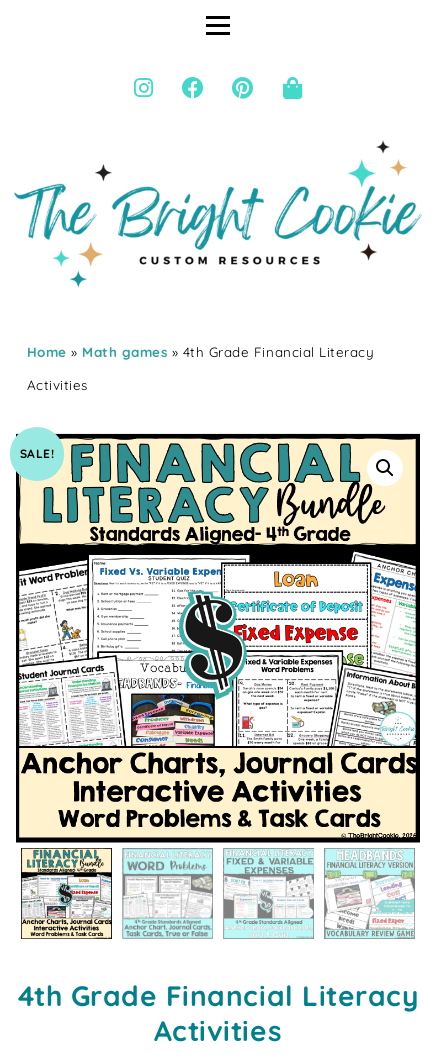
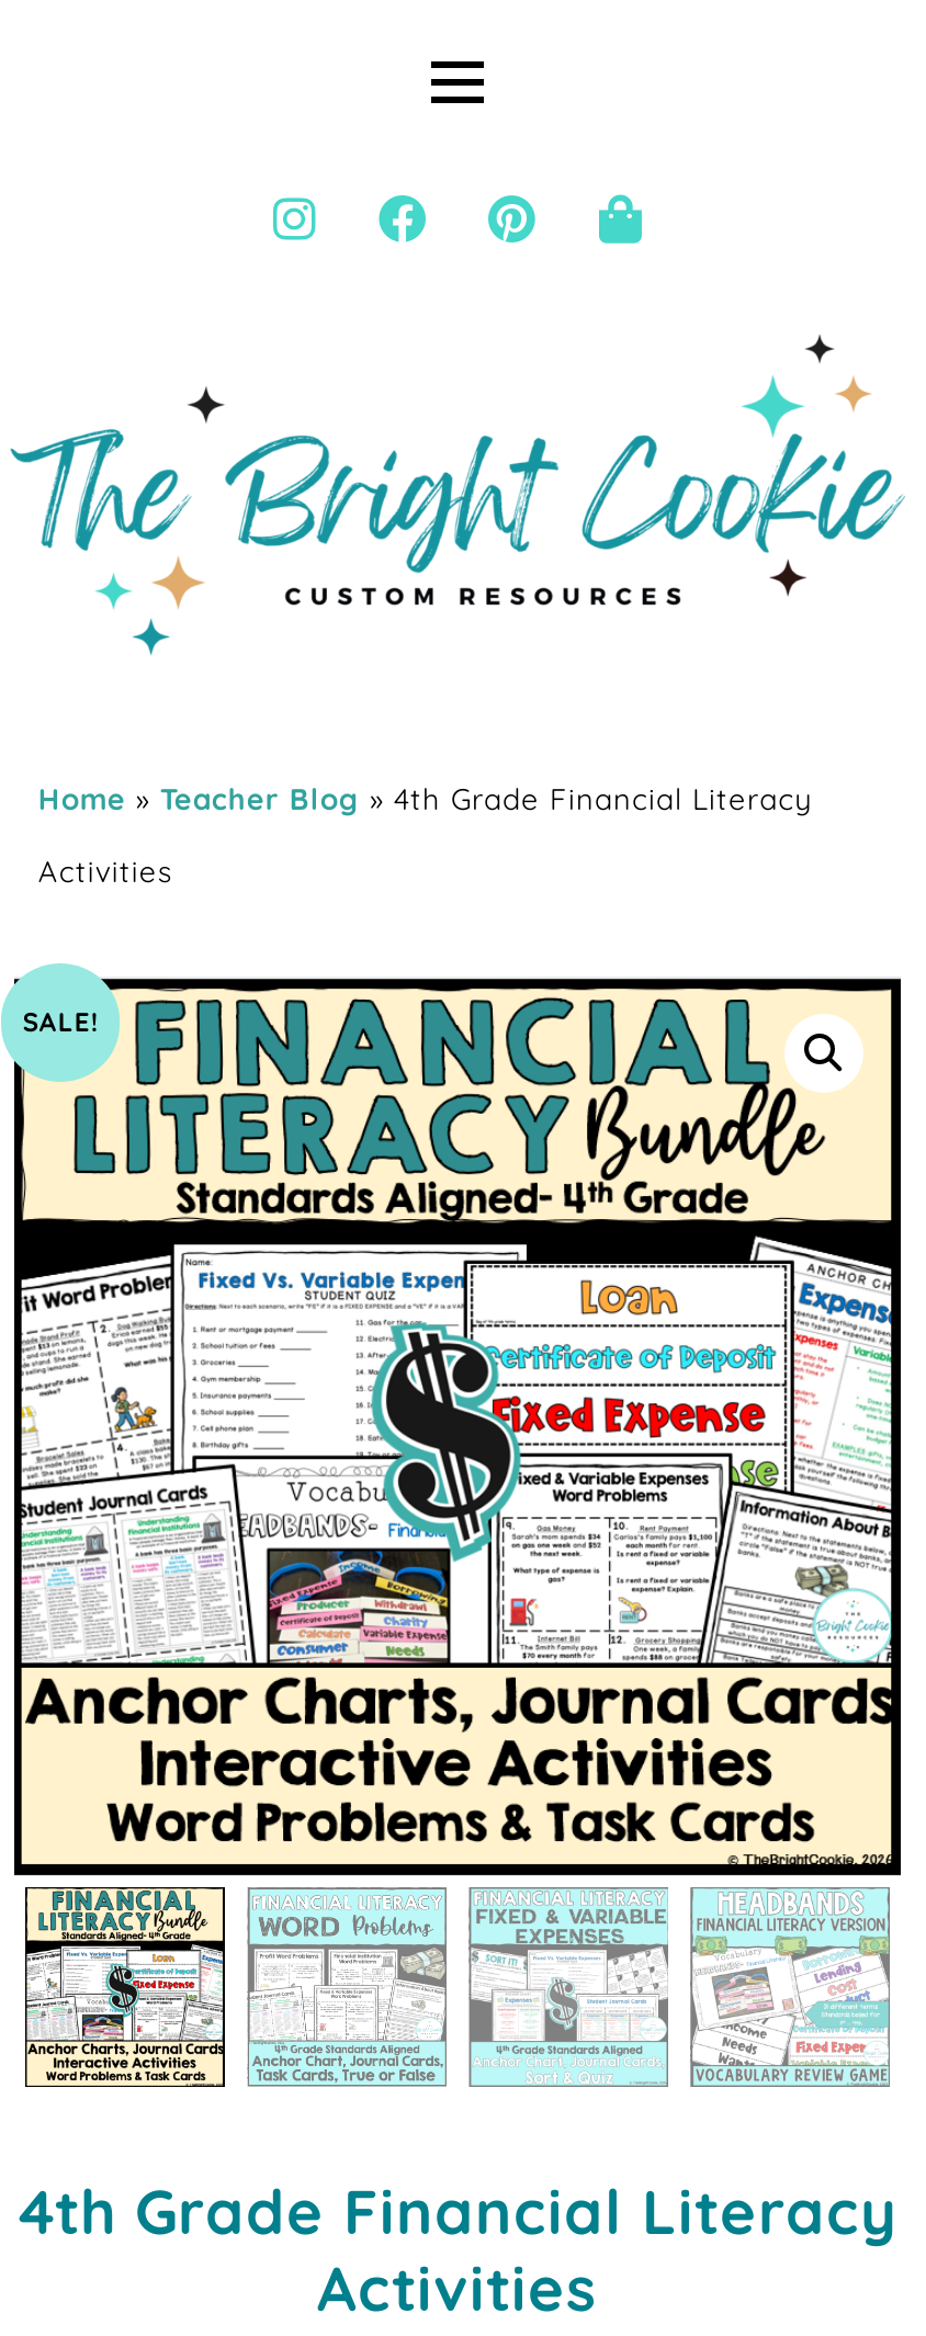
[27,344,374,360] Home» Math games» 4th Grade Financial Literacy -> [38,781,813,816] Home» Teacher Blog» 4th Grade Financial Literacy

